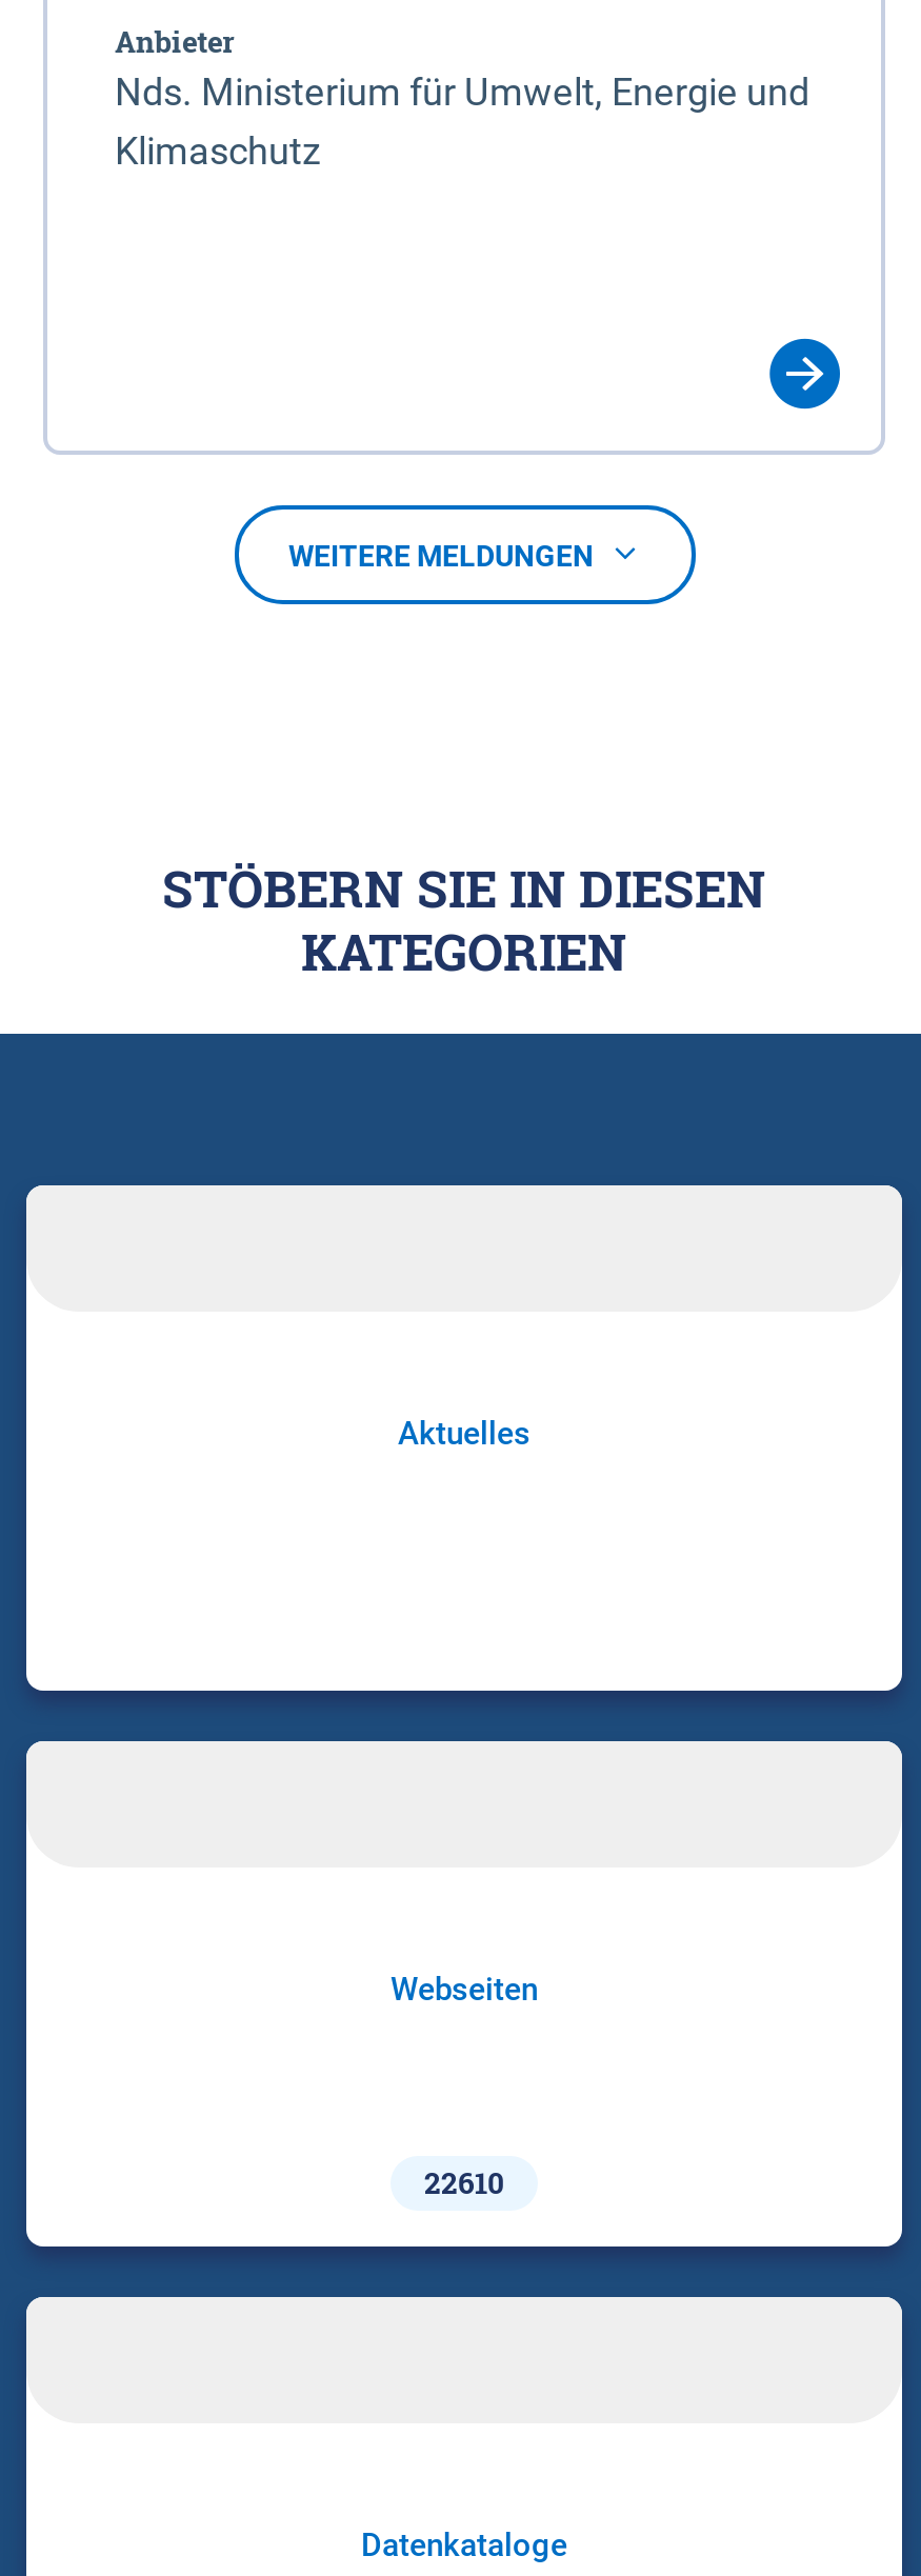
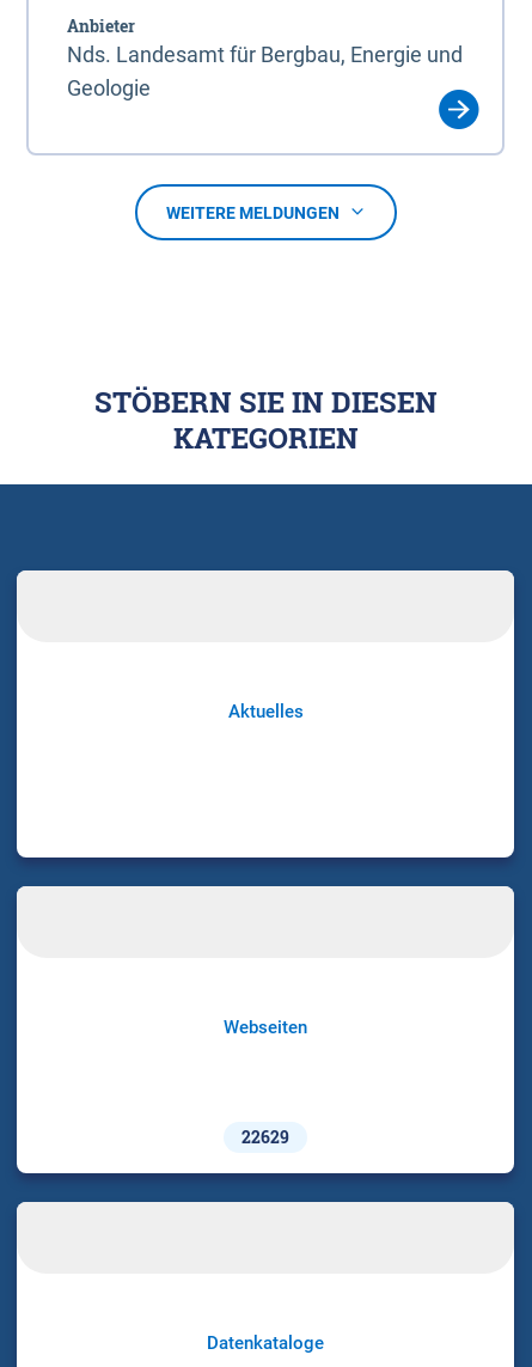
[115,70,809,173] Nds. Ministerium für Umwelt, Energie und | Klimaschutz -> [67,42,463,101] Nds. Landesamt für Bergbau, Energie und | Geologie
[424,2162,504,2202] 22610 -> [241,1125,289,1148] 22629

